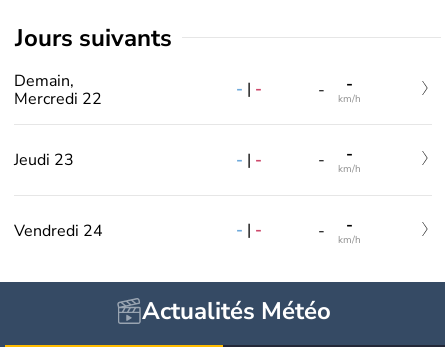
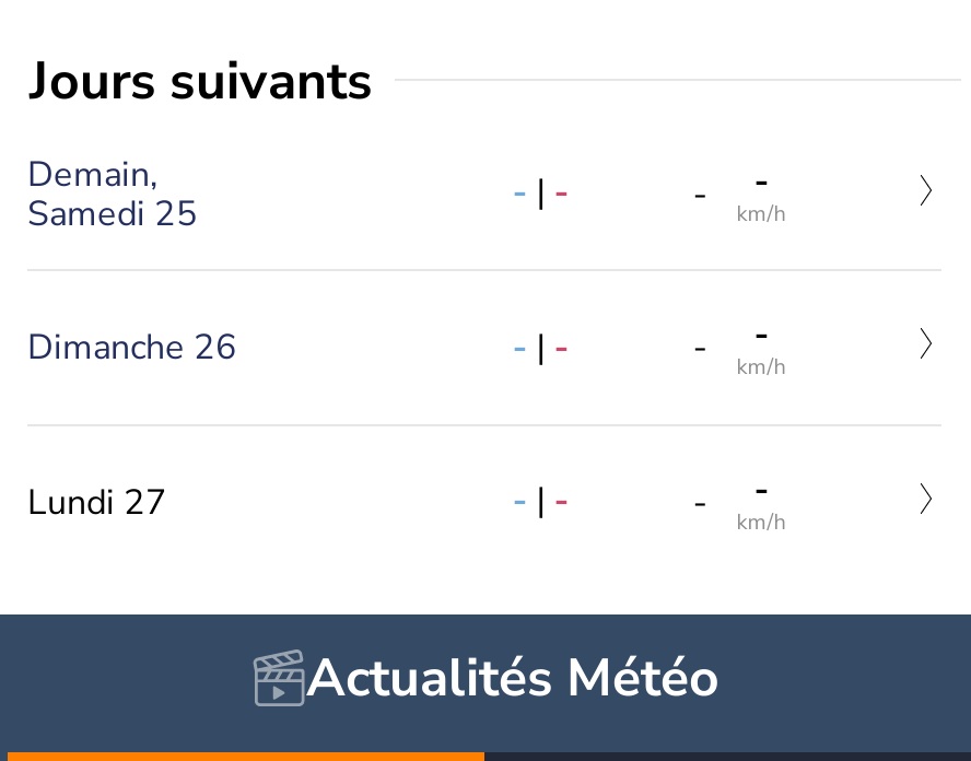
[14,88,102,110] Mercredi 22 -> [27,189,198,237] Samedi 25
[14,149,74,171] Jeudi 23 -> [27,324,237,372] Dimanche 26
[14,220,103,242] Vendredi 24 -> [27,478,167,527] Lundi 27

